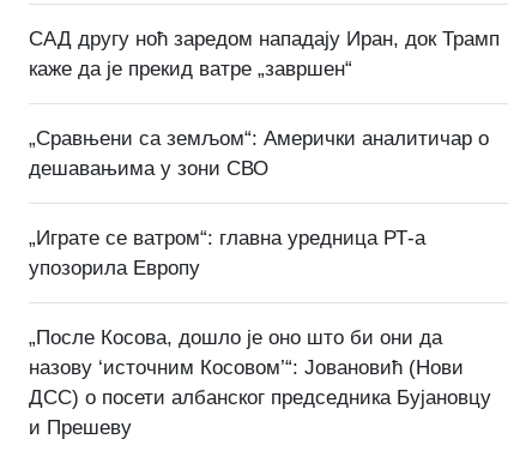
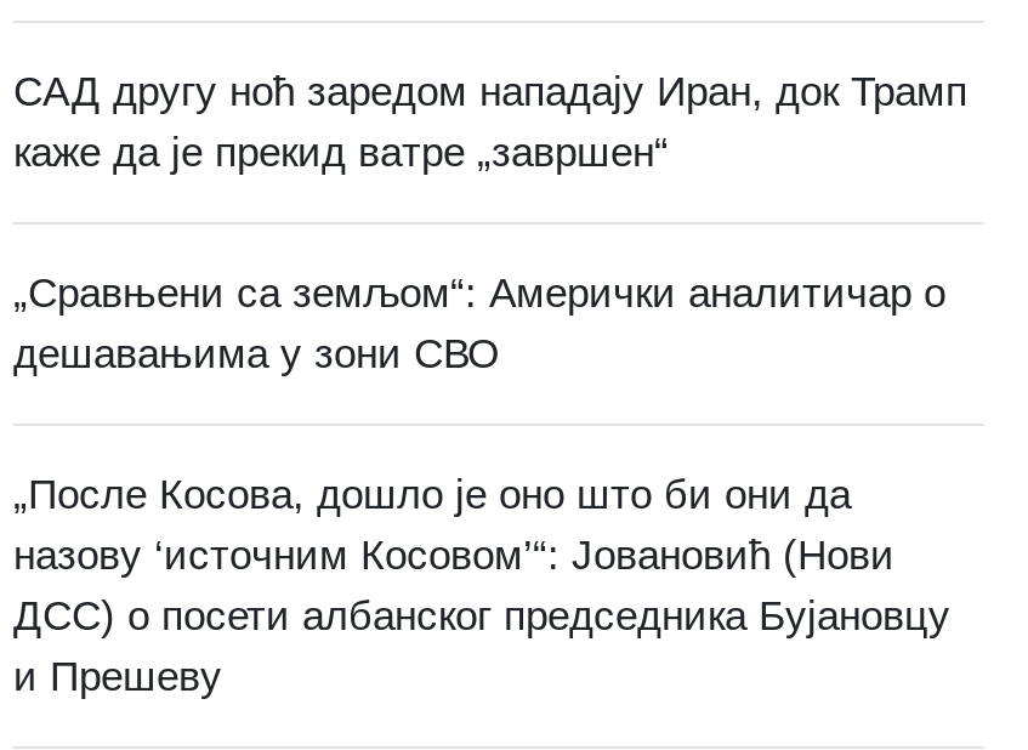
[29,227,425,279] „Играте се ватром“: главна уредница РТ-а | упозорила Европу -> none

